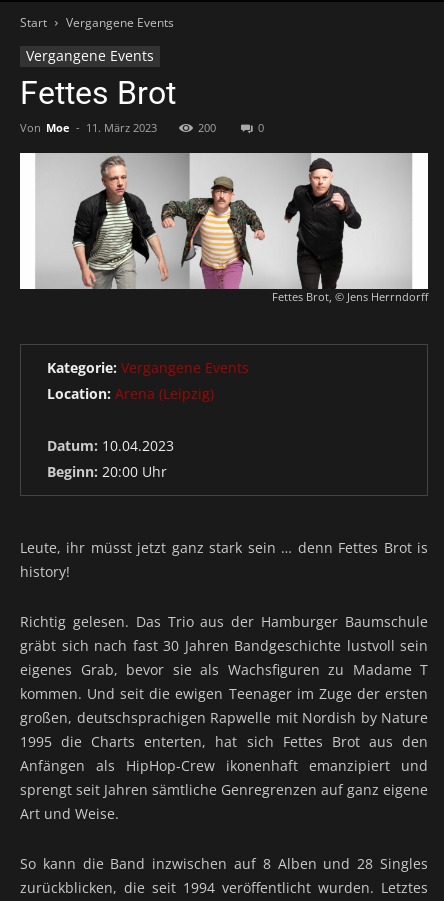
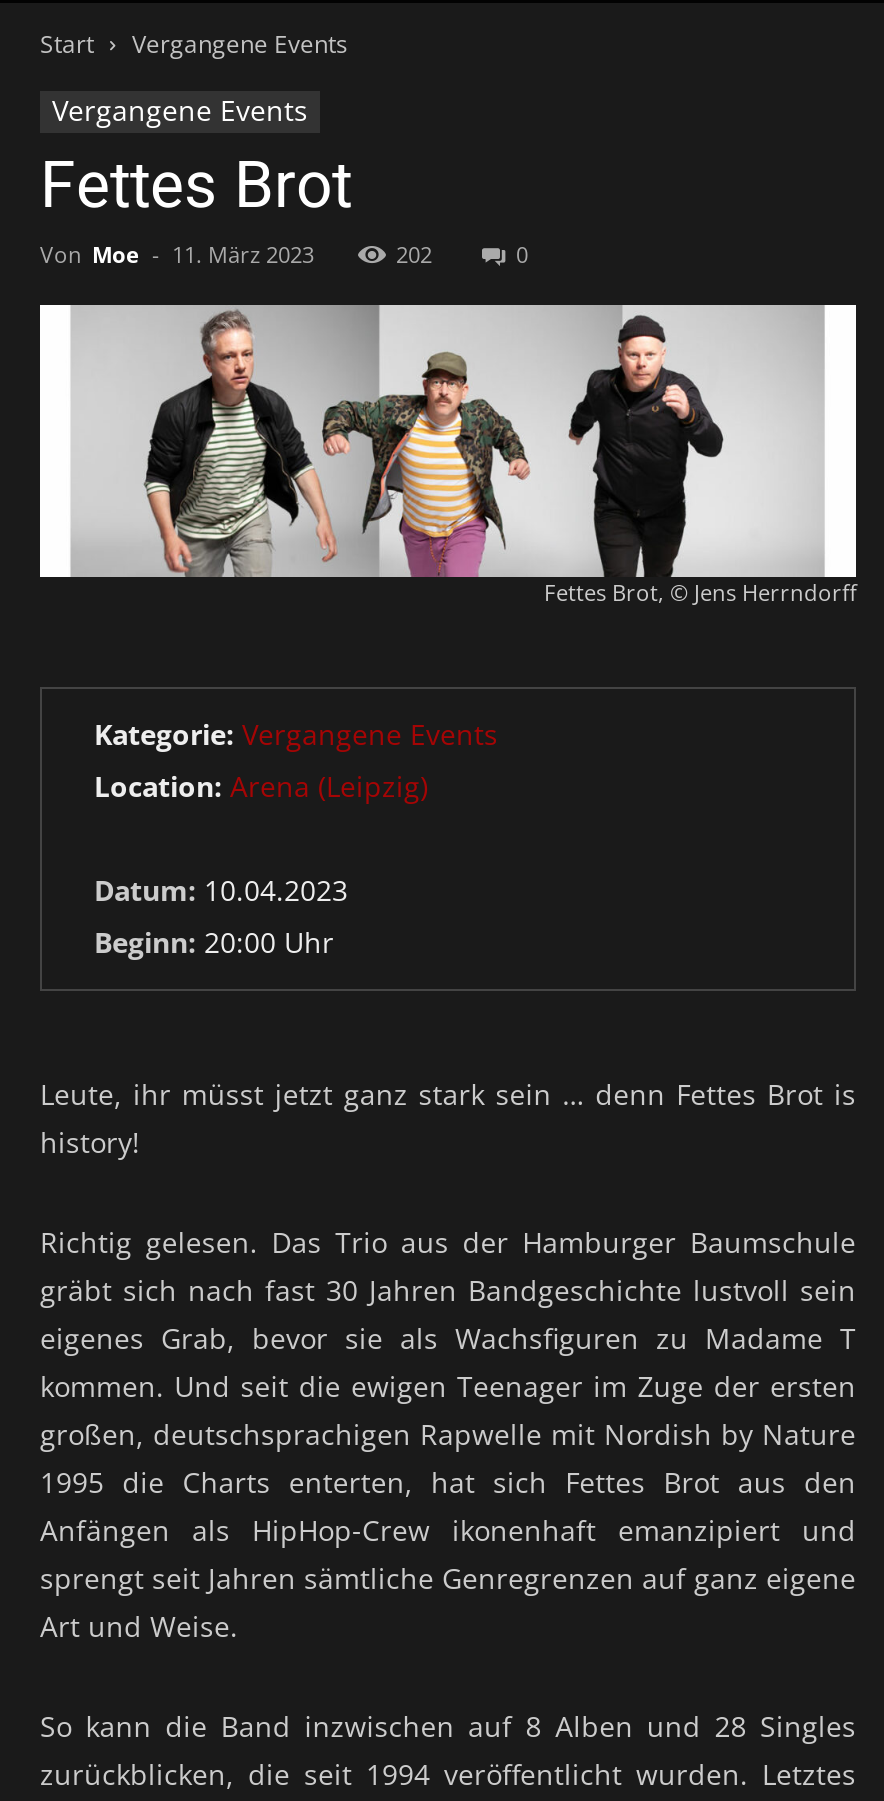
[198,120,216,135] 200 -> [396,239,432,269] 202

